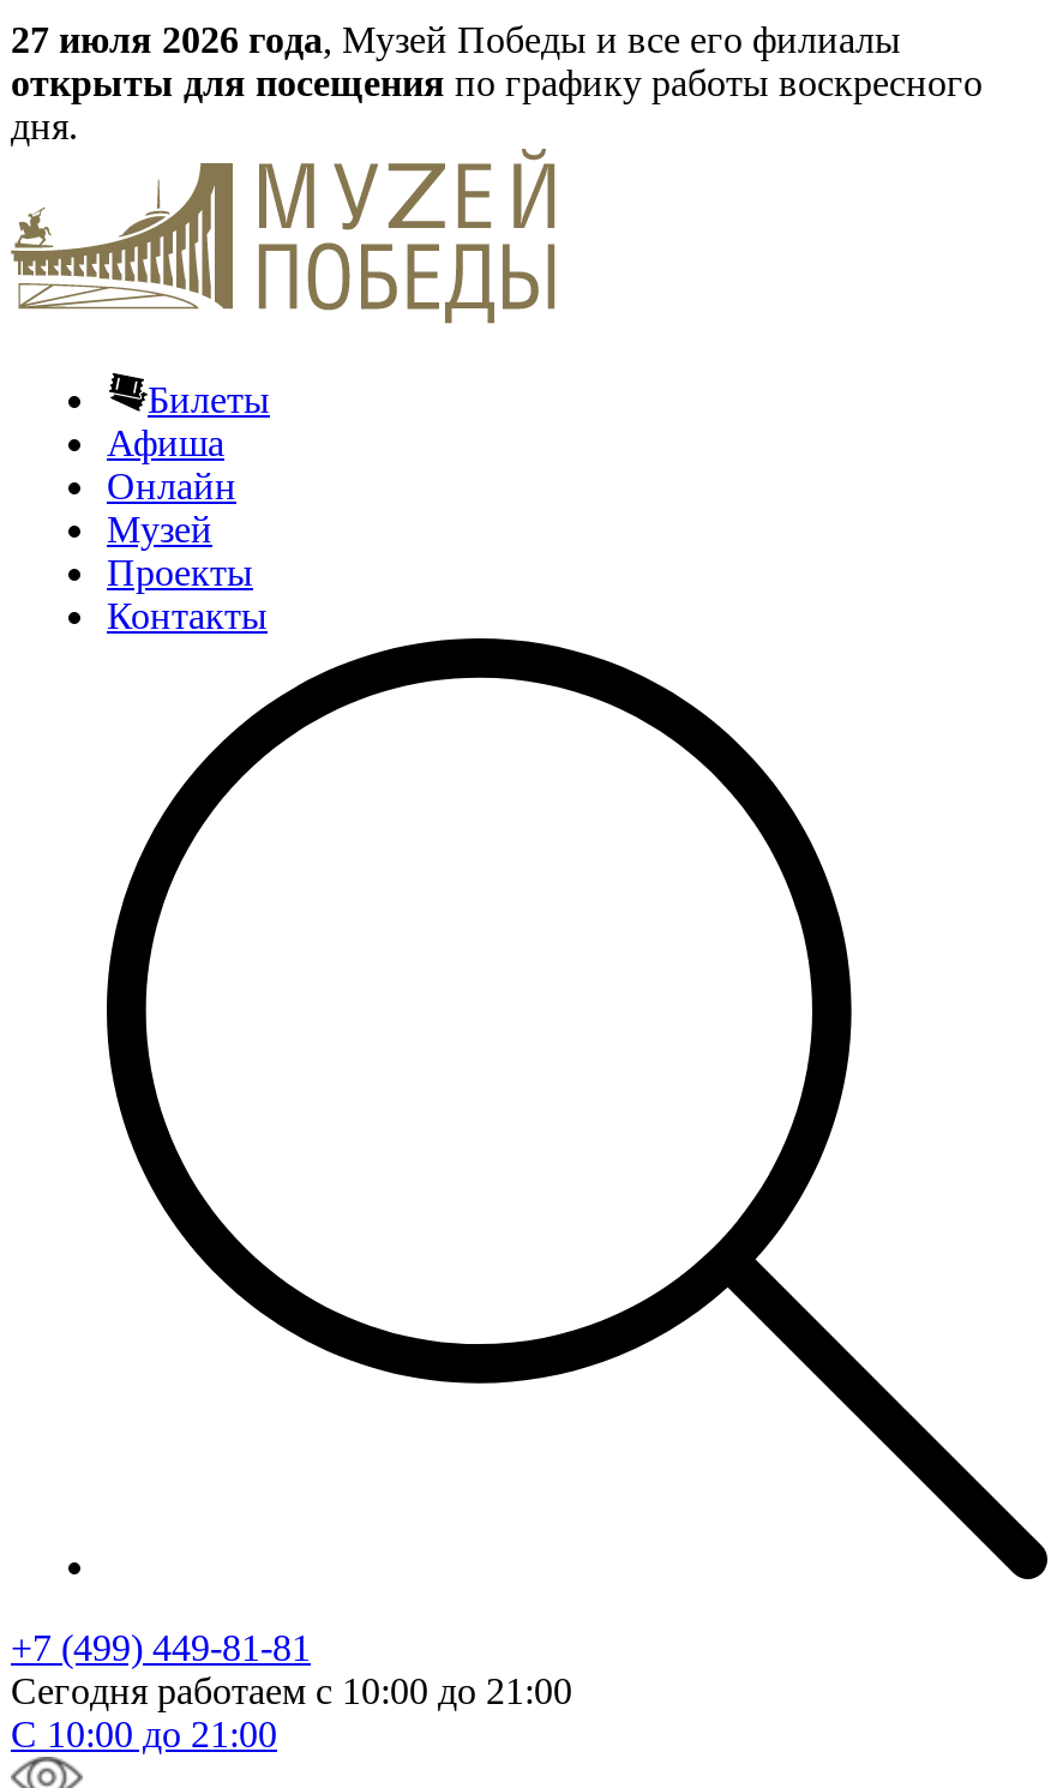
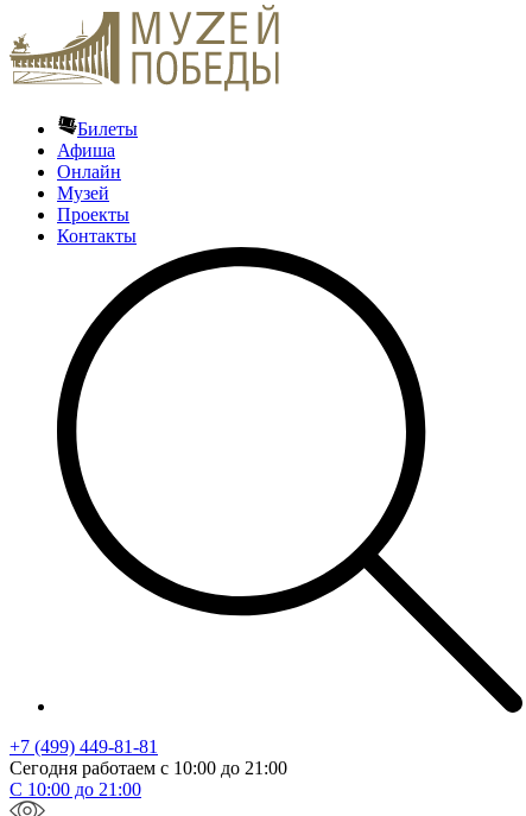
[11,19,983,146] 27 июля 2026 года, Музей Победы и все его филиалы | открыты для посещения по графику работы воскресного | дня. -> none

